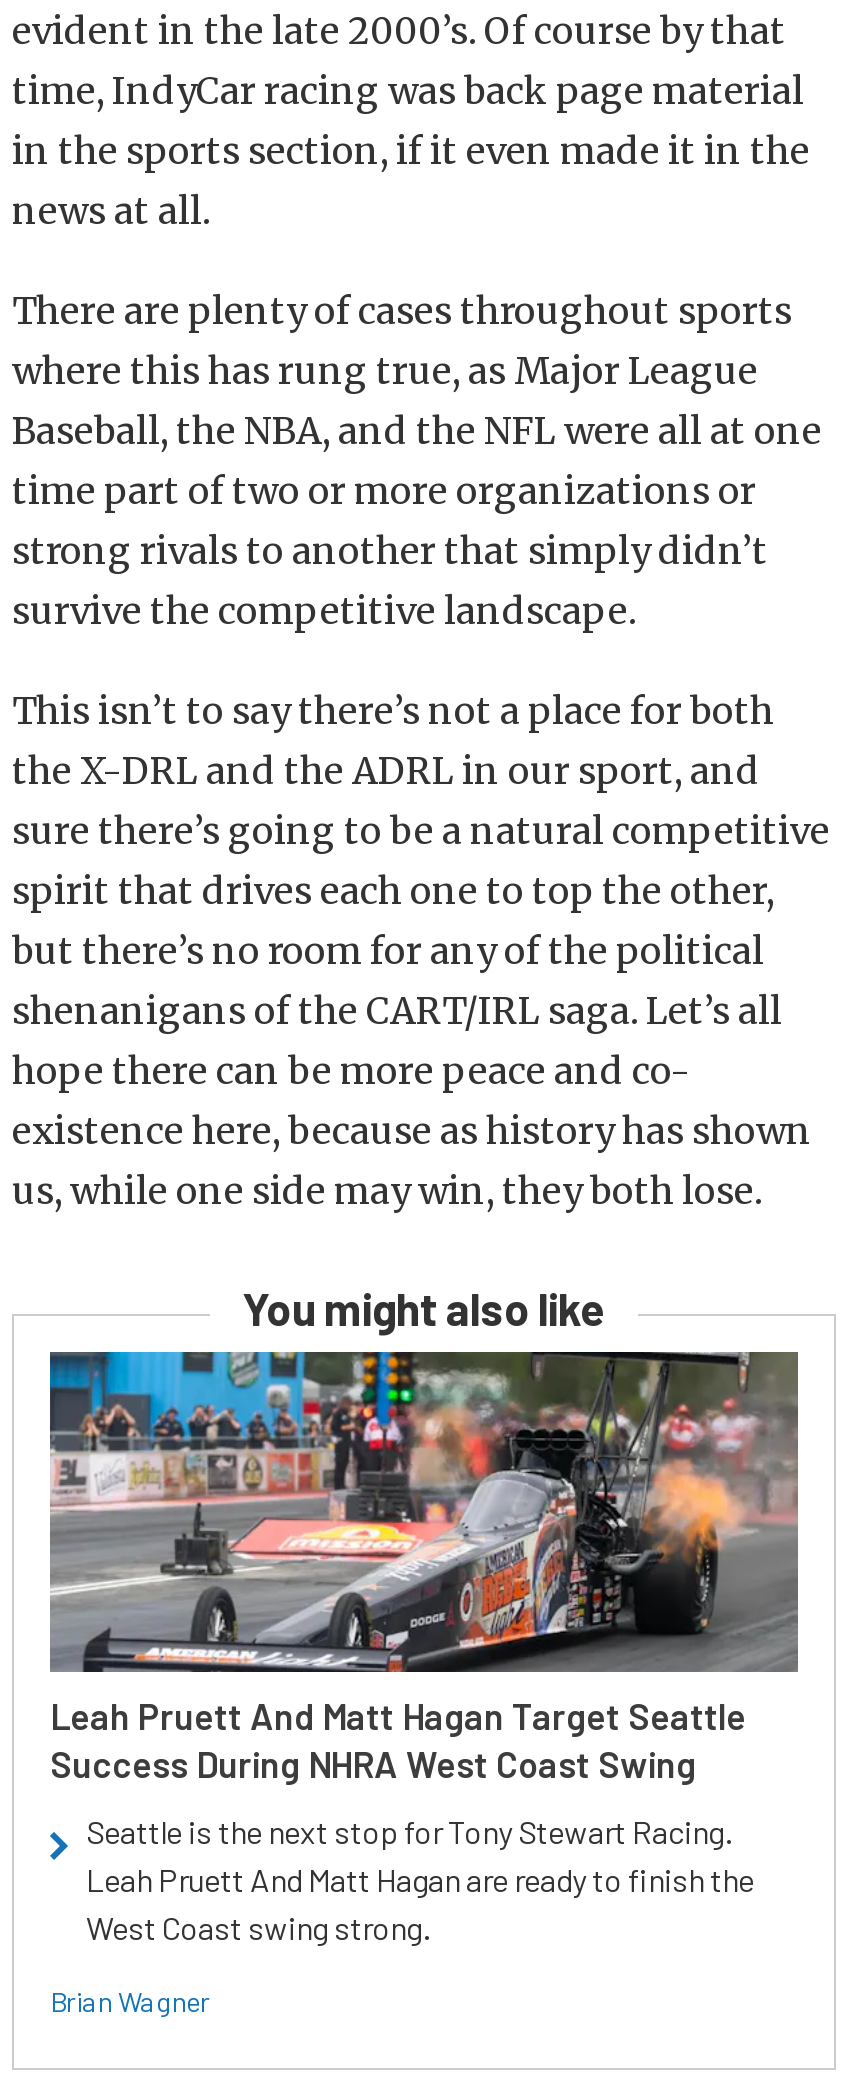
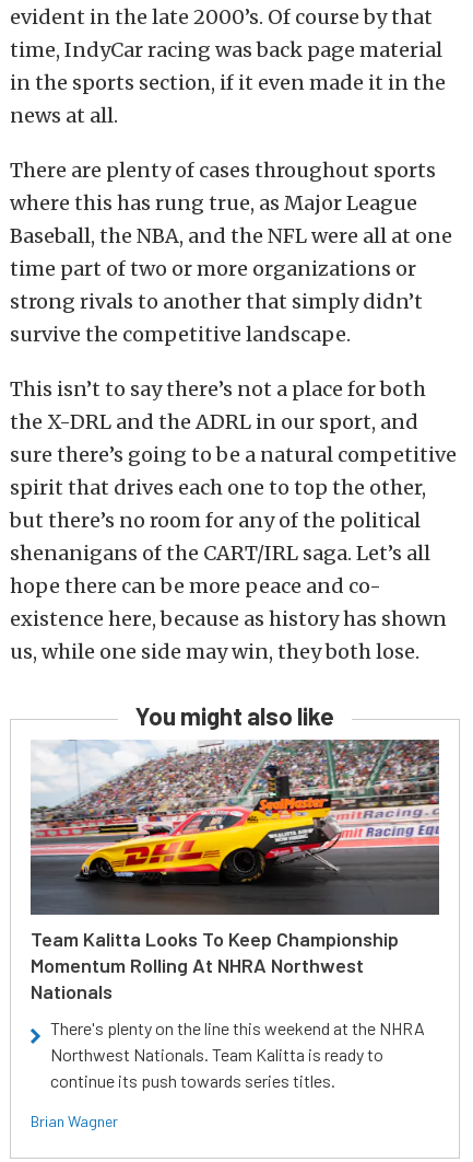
[48,1350,798,1787] [image] | Leah Pruett And Matt Hagan Target Seattle | Success During NHRA West Coast Swing -> [31,739,440,1004] [image] | Team Kalitta Looks To Keep Championship | Momentum Rolling At NHRA Northwest | Nationals
[86,1813,754,1947] Seattle is the next stop for Tony Stewart Racing. | Leah Pruett And Matt Hagan are ready to finish the | West Coast swing strong. -> [50,1018,425,1091] There's plenty on the line this weekend at the NHRA | Northwest Nationals. Team Kalitta is ready to | continue its push towards series titles.

